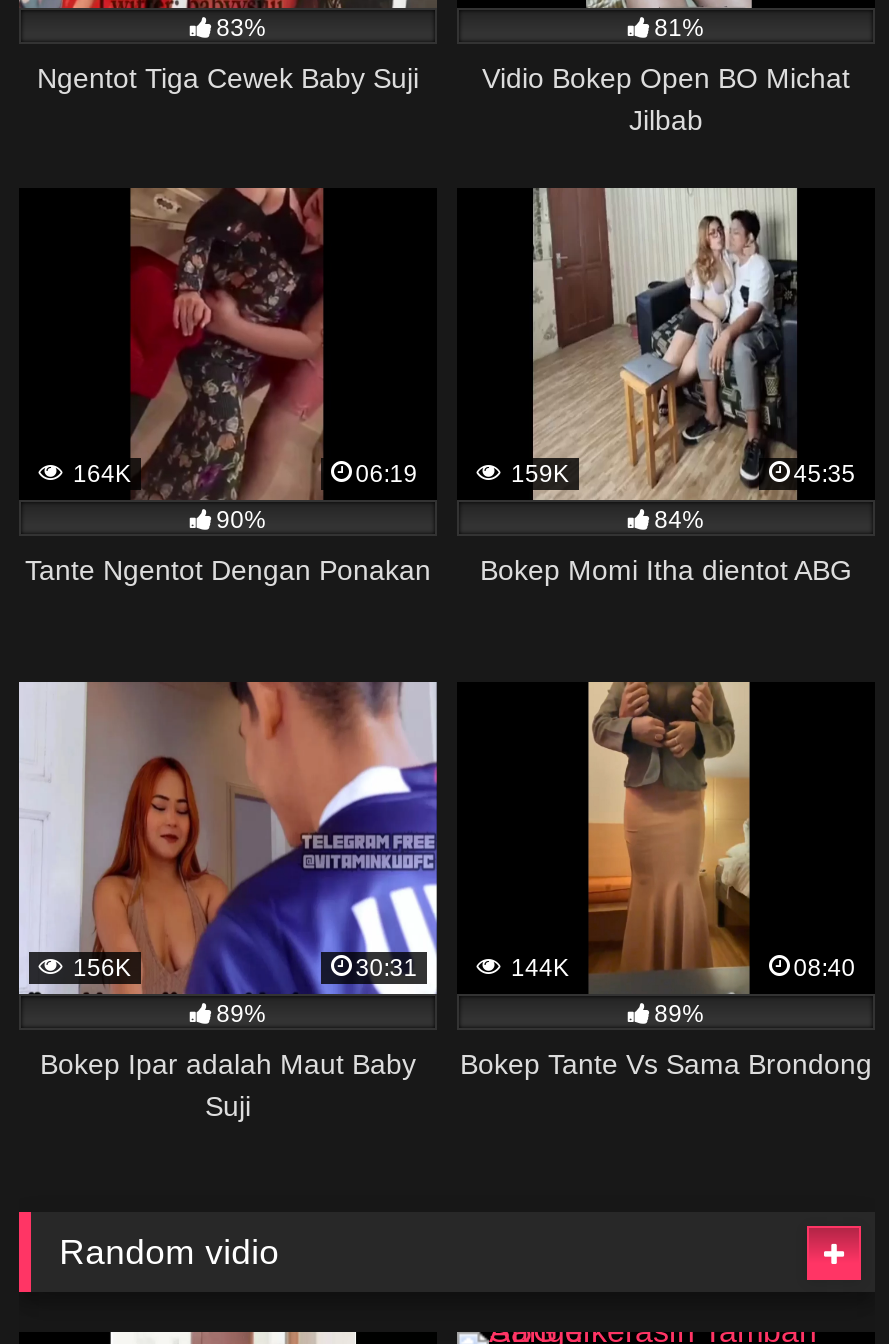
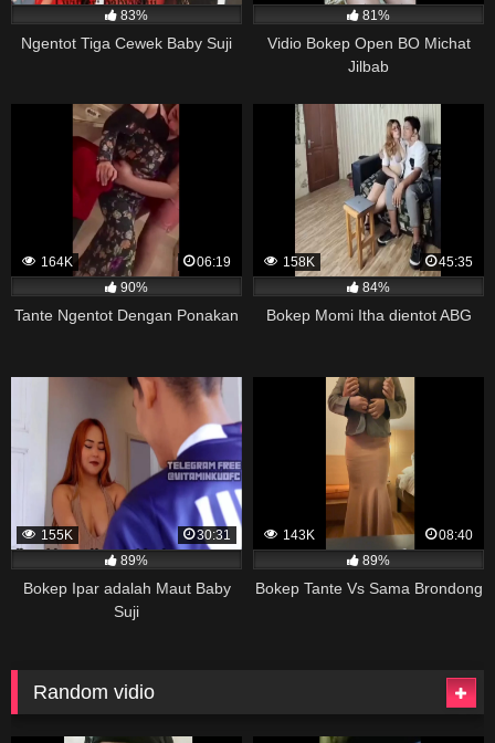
[505,460,569,488] 159K -> [280,254,315,270] 158K
[67,954,131,982] 156K -> [38,527,73,543] 155K
[505,954,569,982] 144K -> [280,527,315,543] 143K

